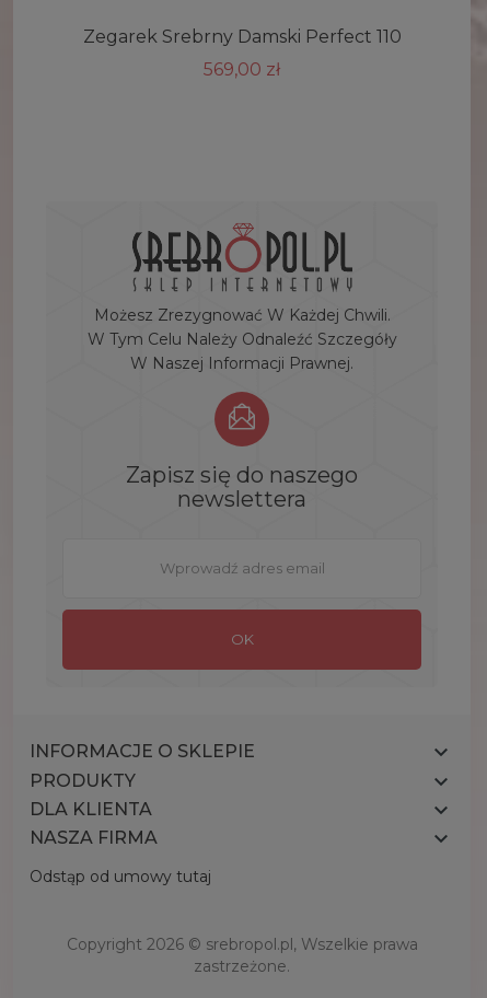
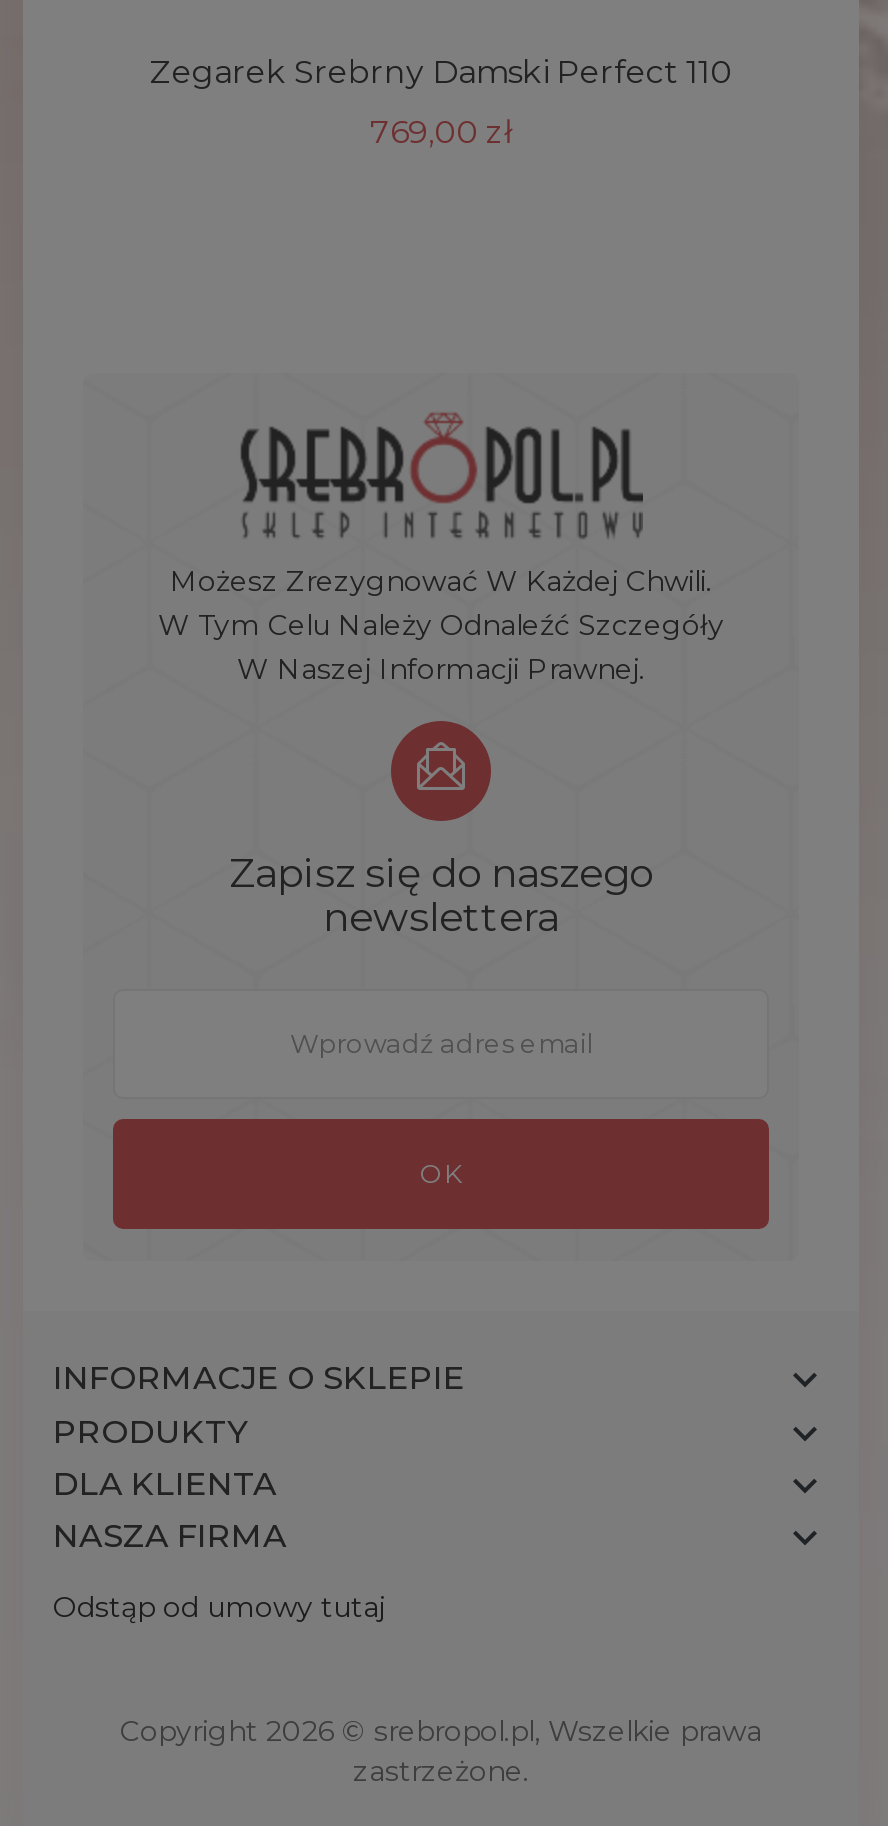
[204,59,280,79] 569,00 zł -> [370,112,512,150] 769,00 zł

